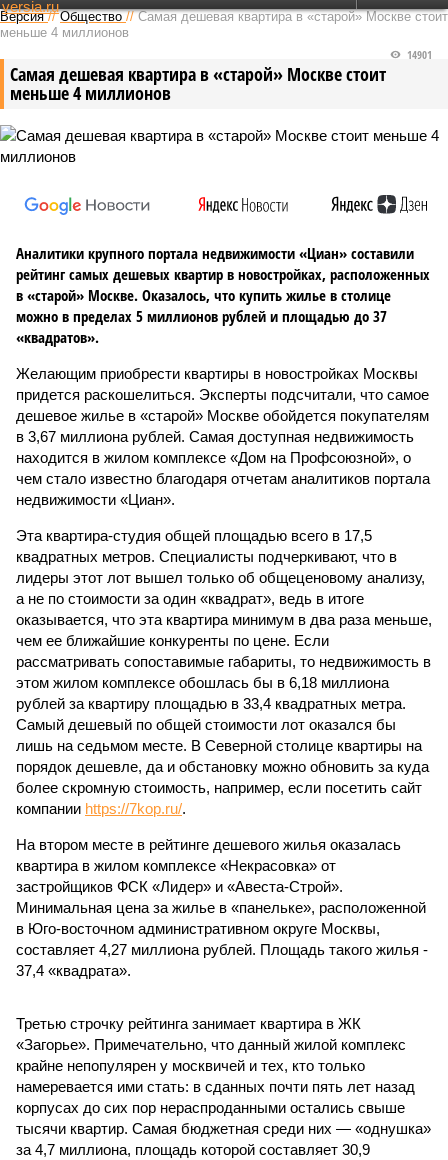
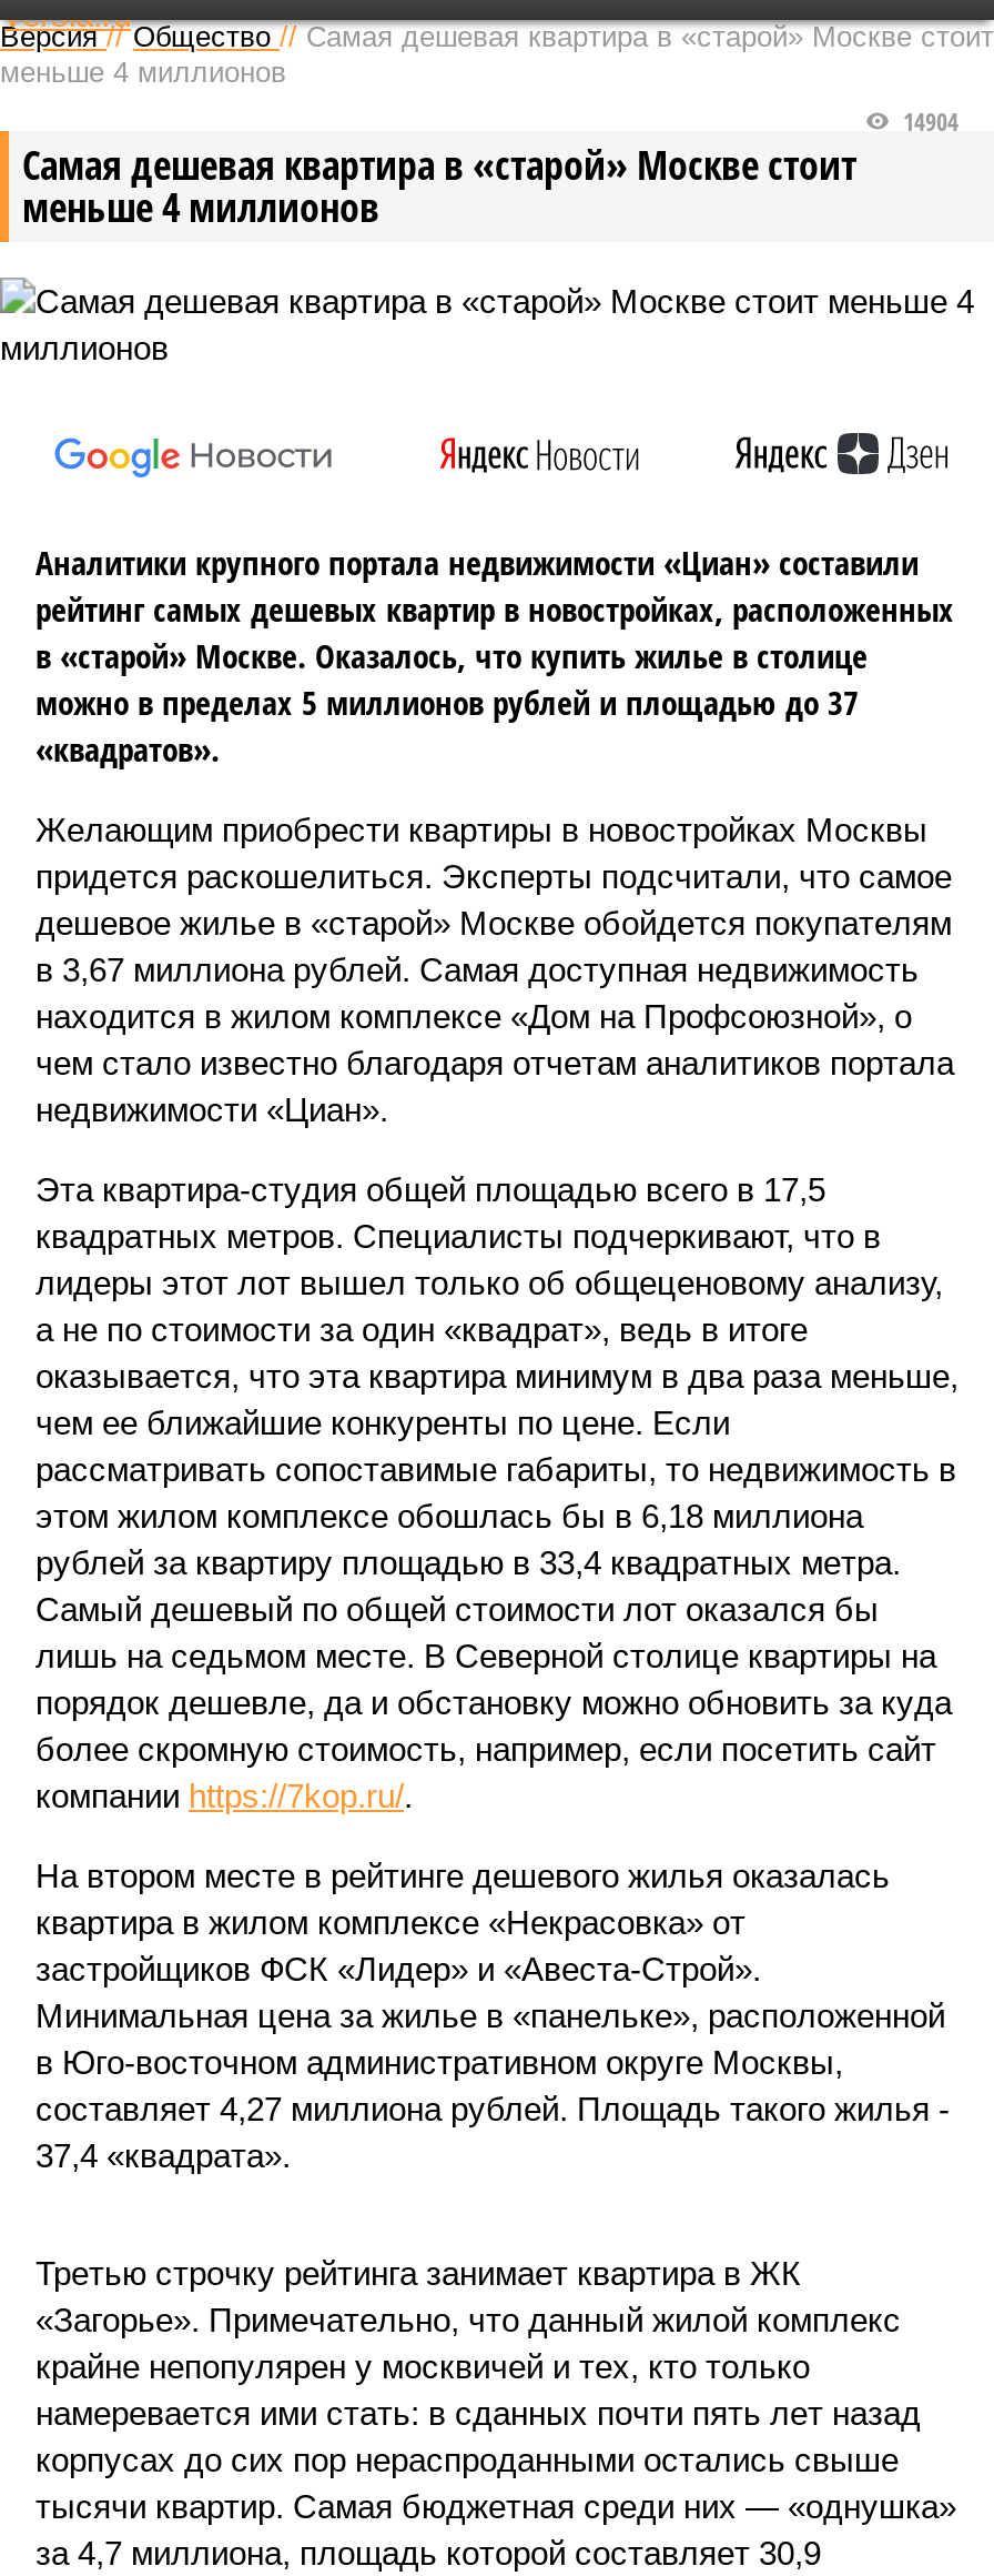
[404,47,432,62] 14901 -> [896,104,958,138] 14904

